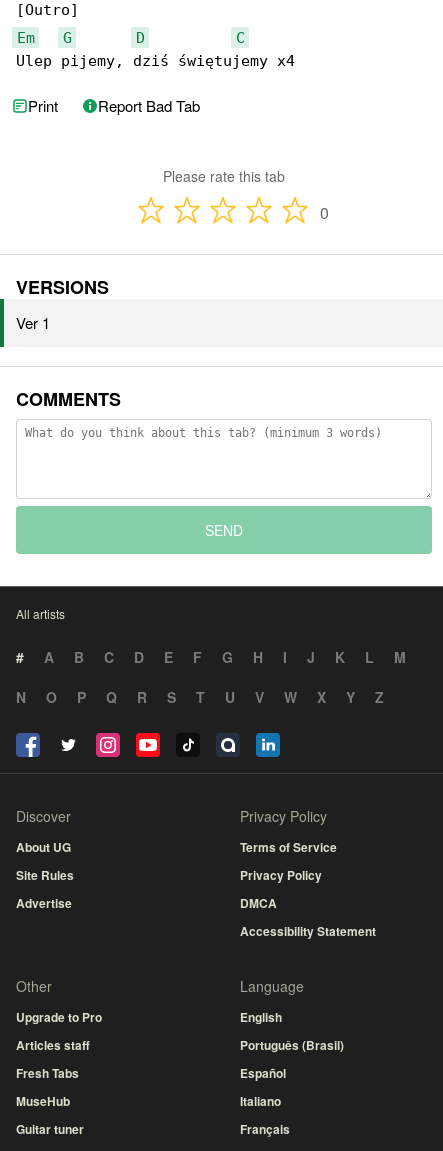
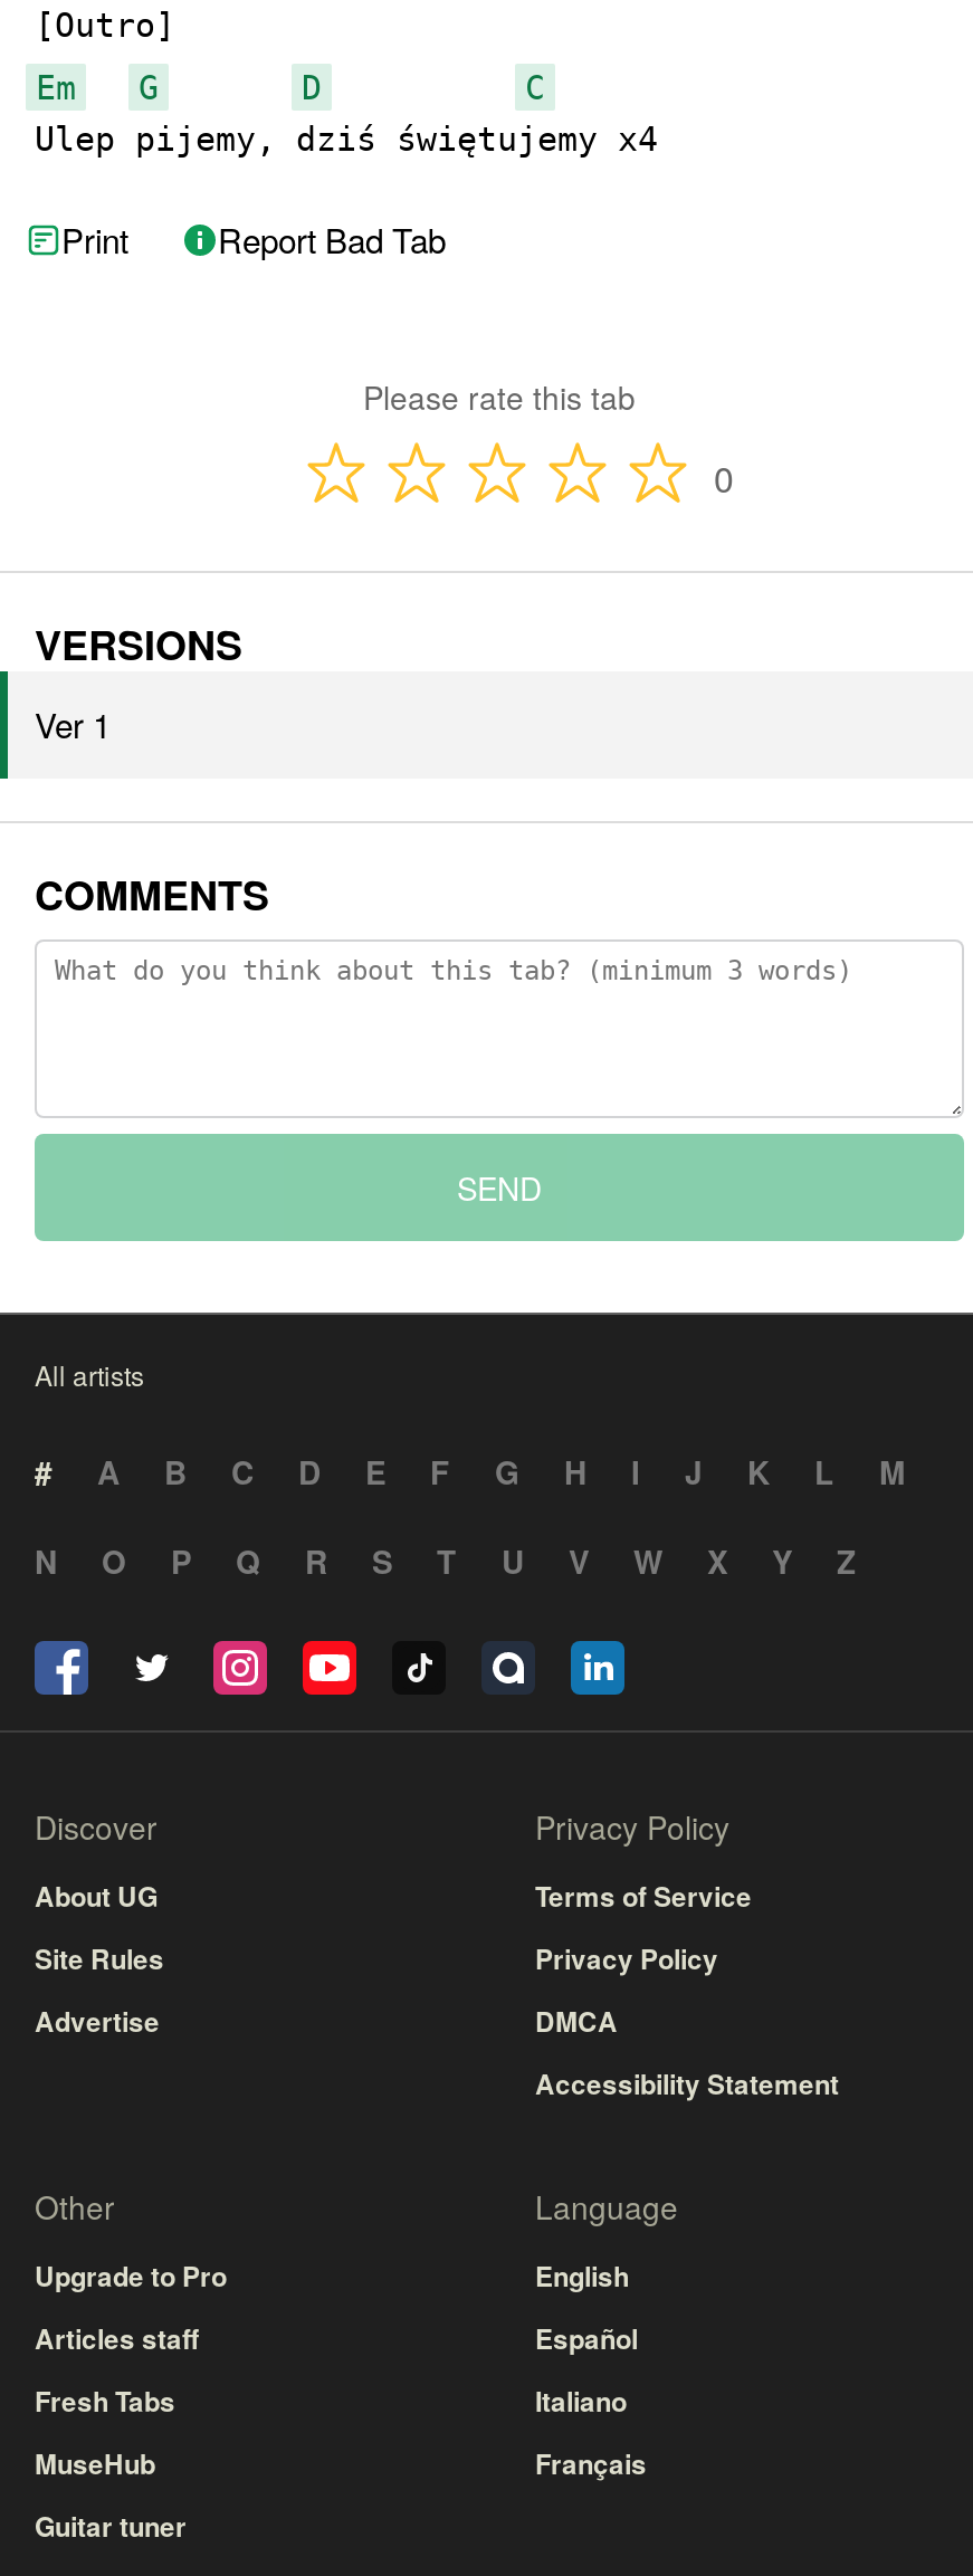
[240,1036,344,1054] Português (Brasil) -> none
moved [240,1064,290,1138] -> [535,2318,647,2484]: Español | Italiano | Français

